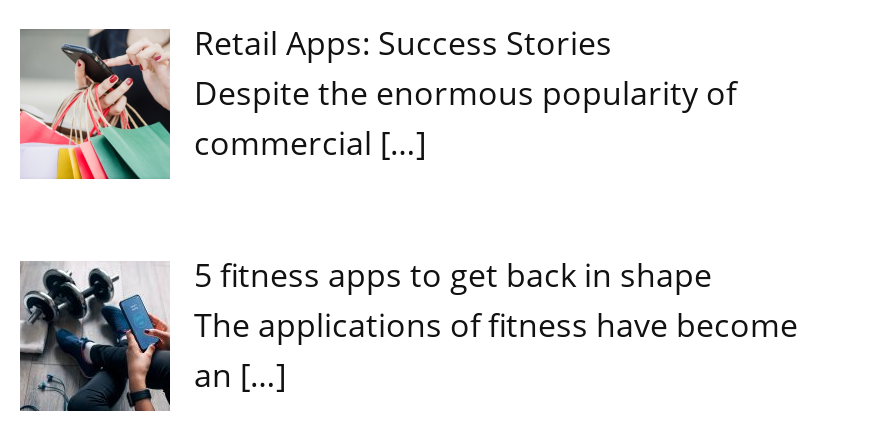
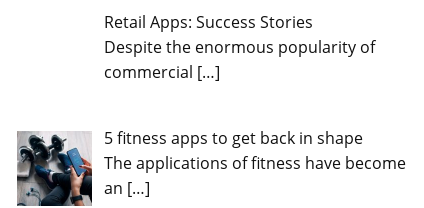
[18,26,172,182] [image] -> none

